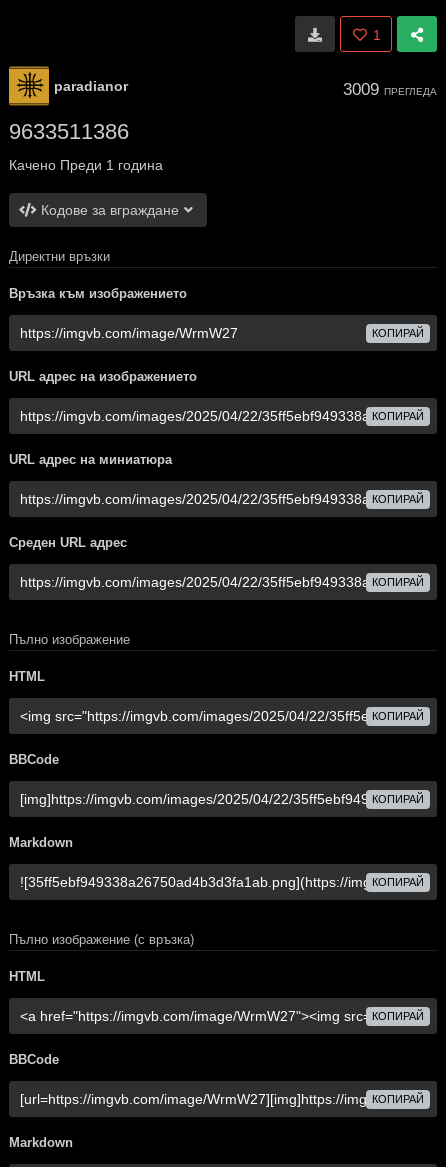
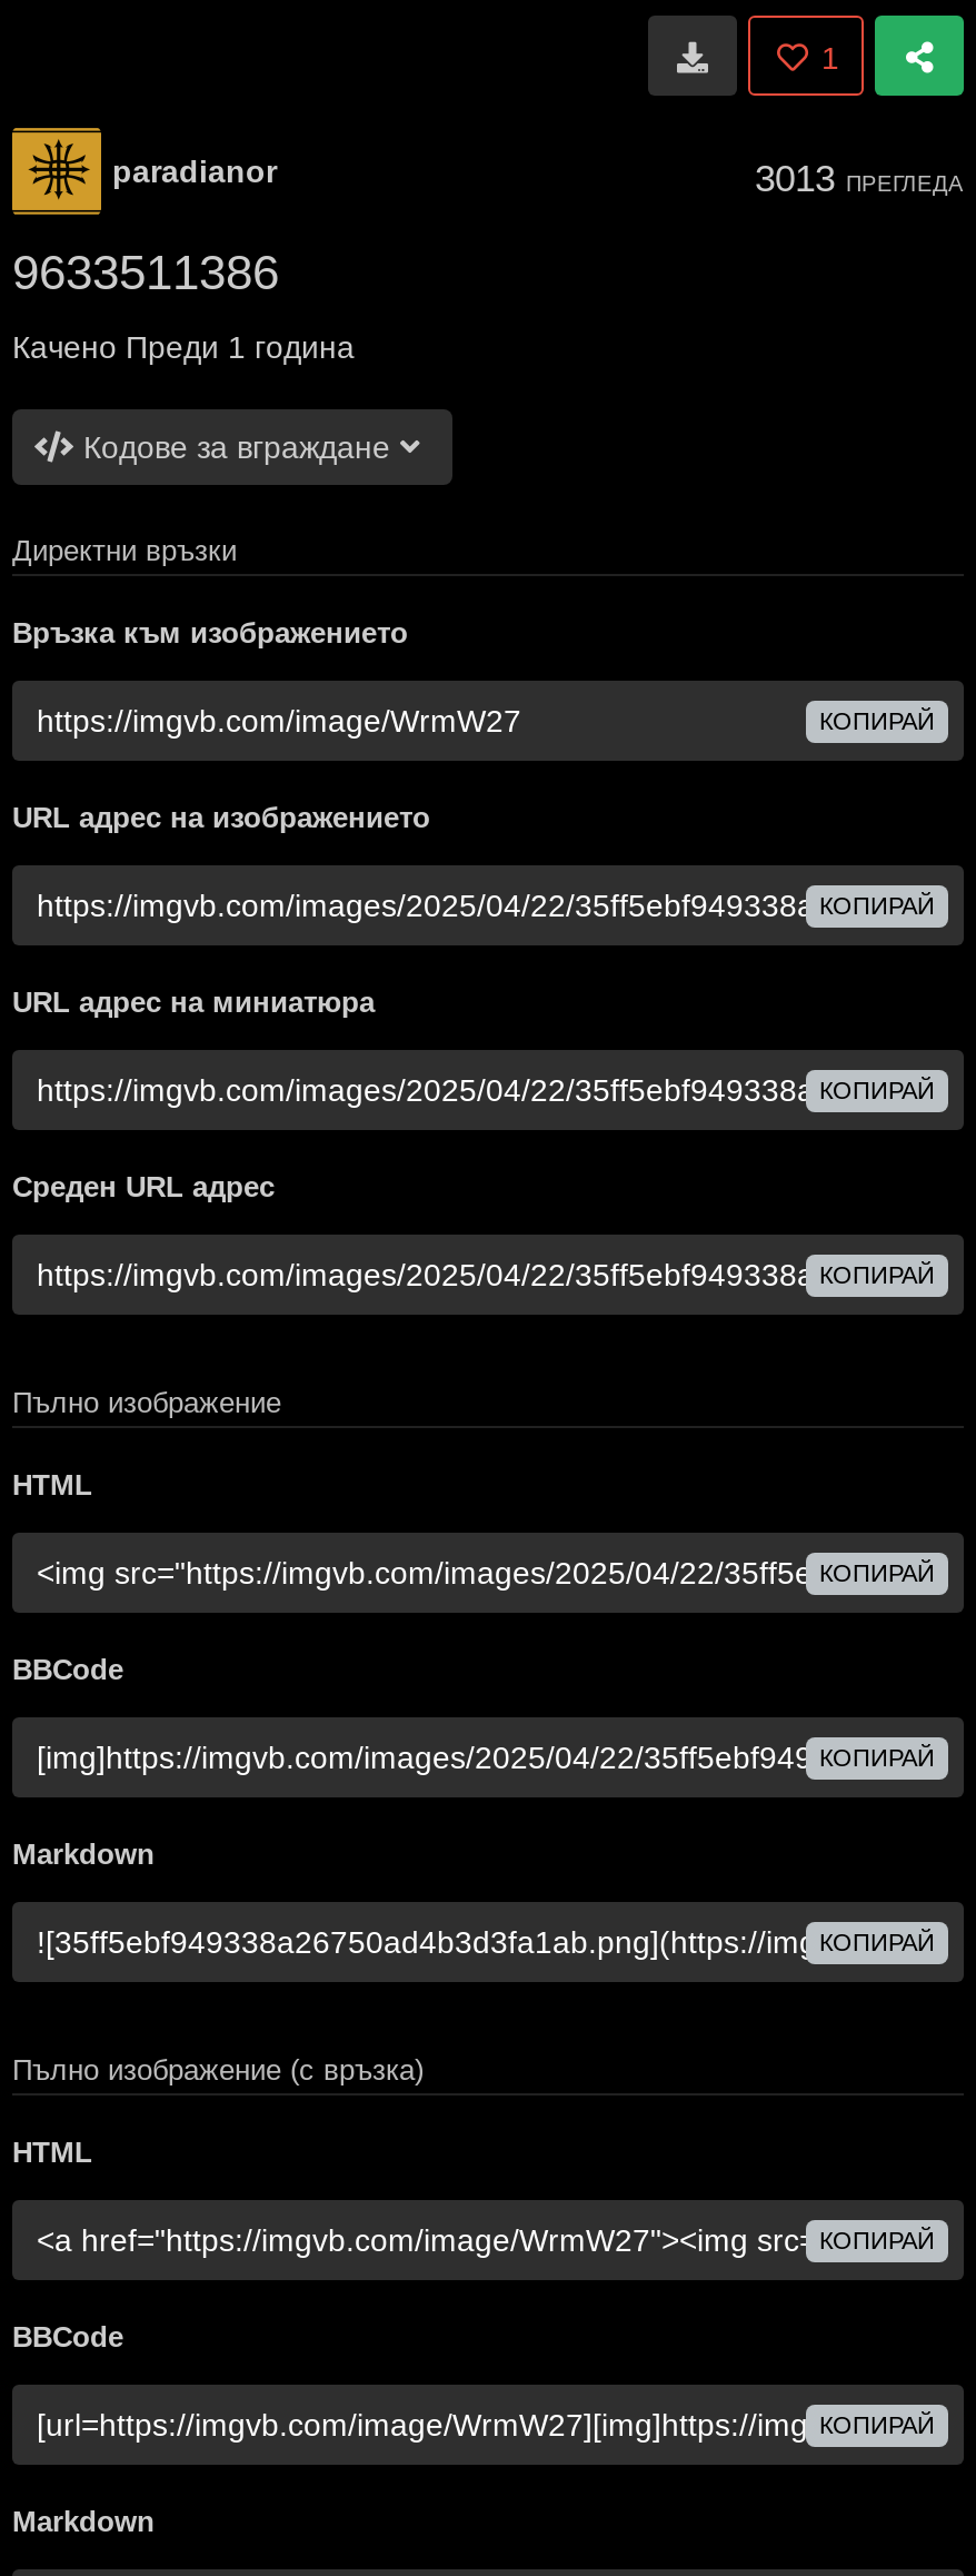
[343,80,437,99] 3009 ПРЕГЛЕДА -> [755,158,964,200] 3013 ПРЕГЛЕДА

